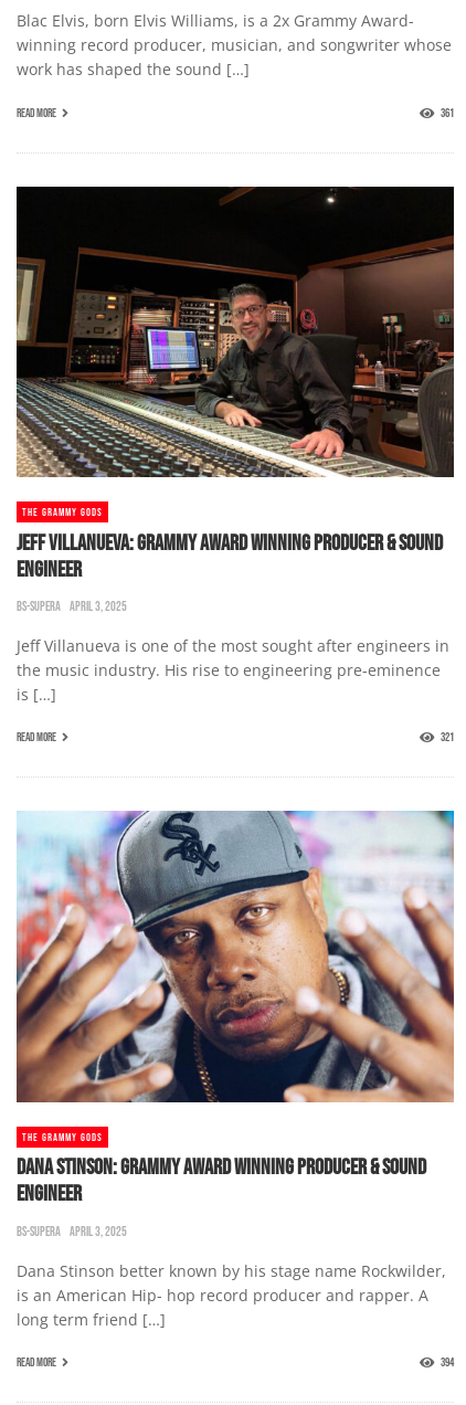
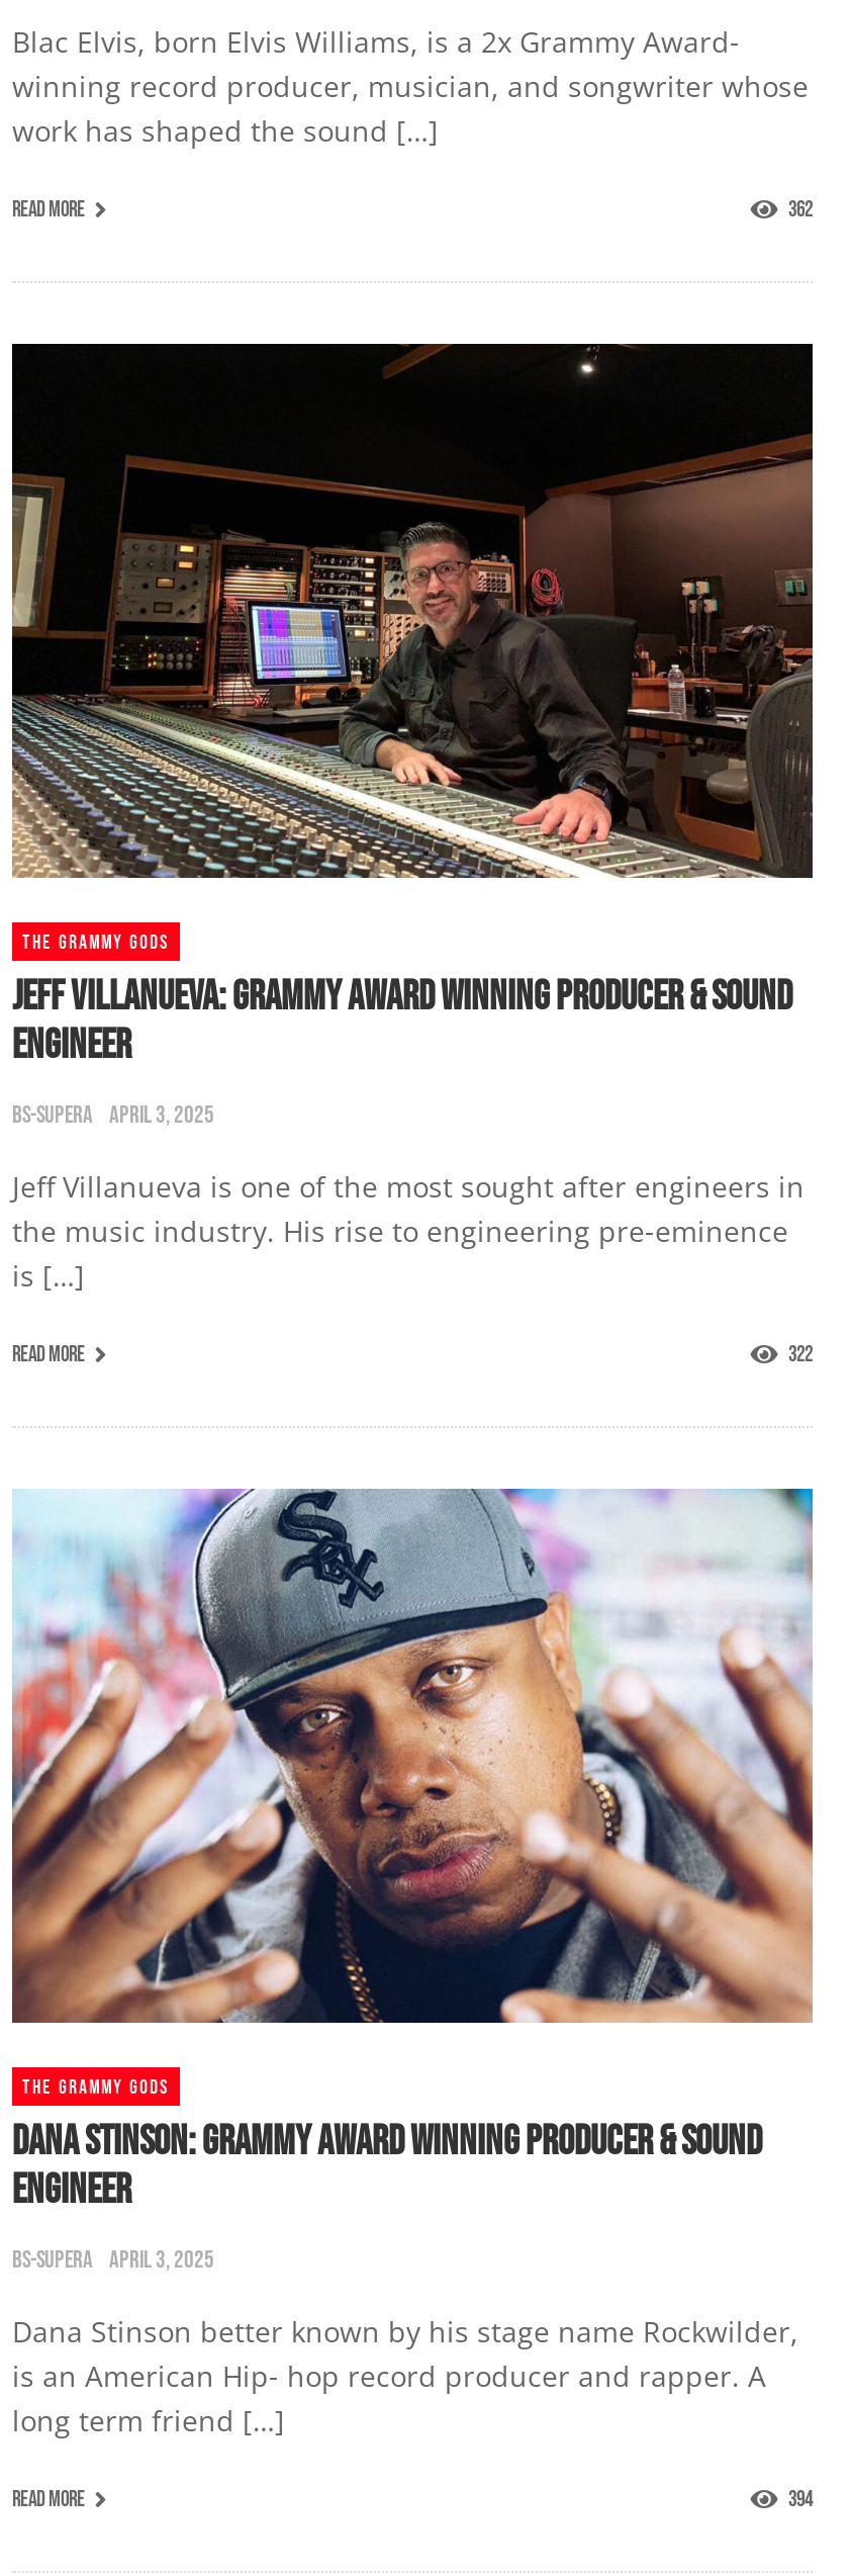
[441,106,454,120] 361 -> [788,197,813,223] 362
[441,731,454,745] 321 -> [788,1342,813,1368] 322

